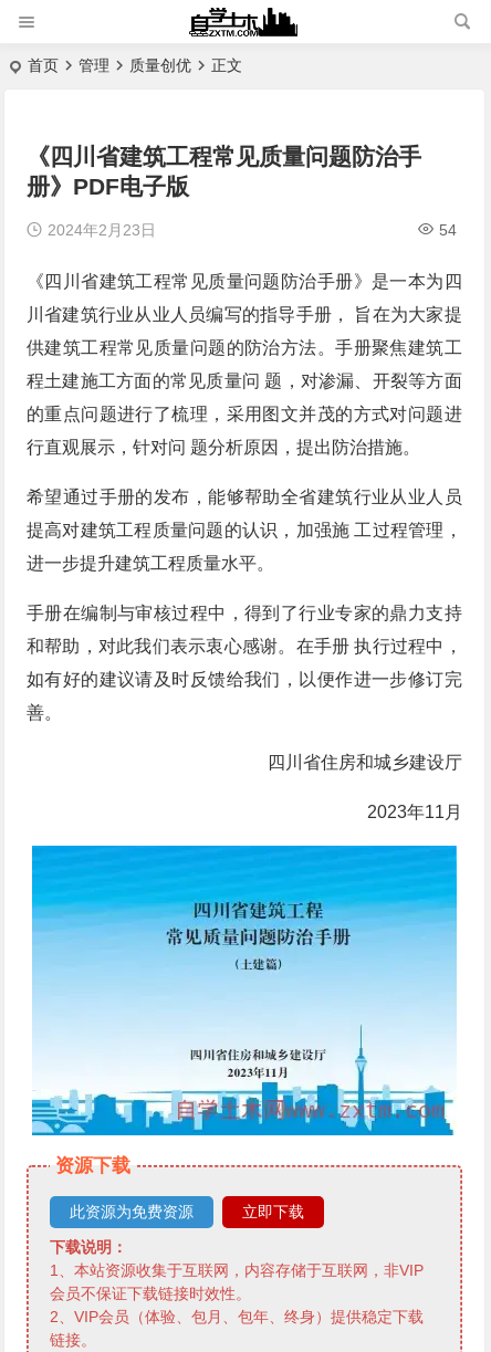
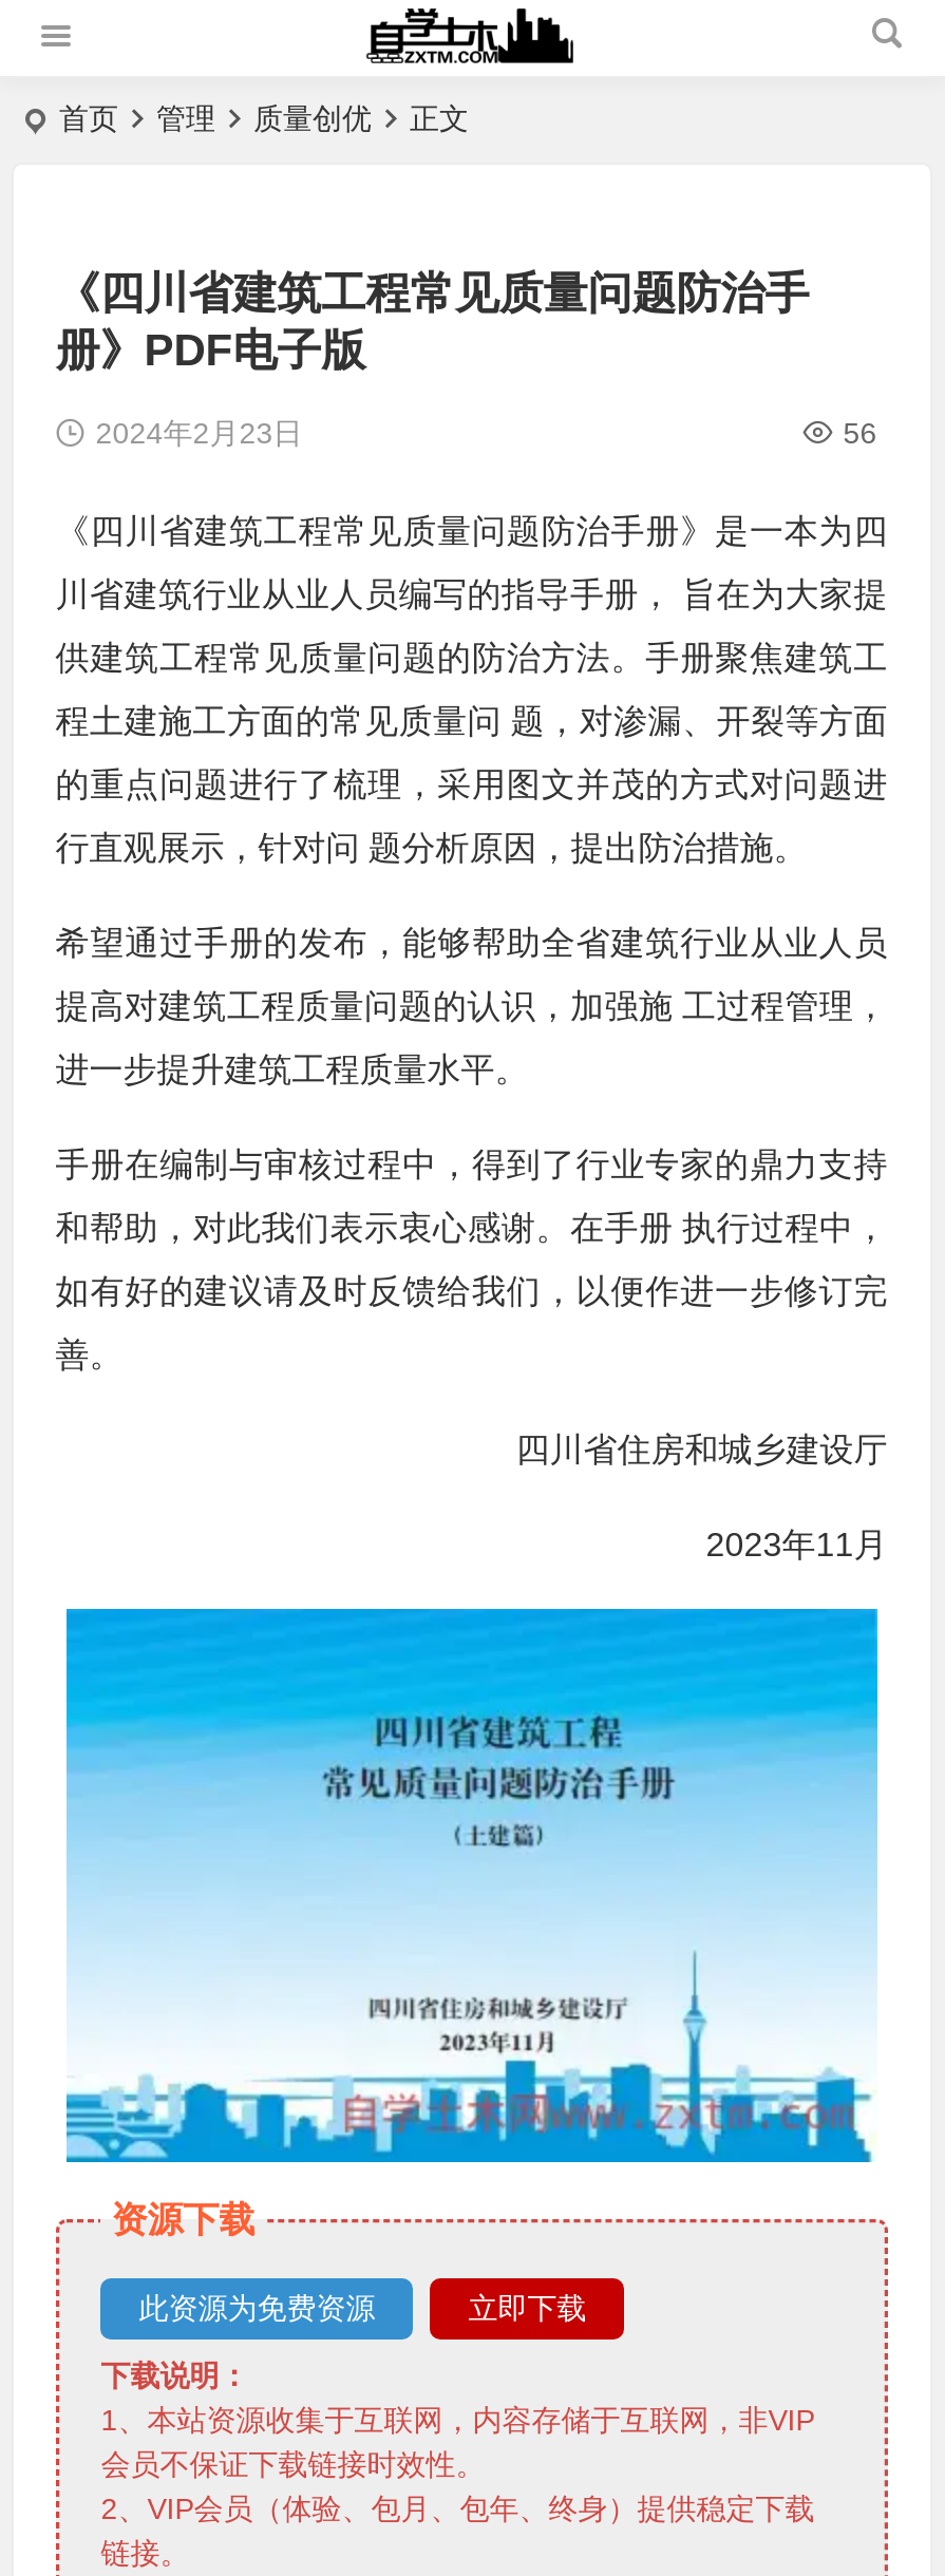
[439,221,456,239] 54 -> [843,416,877,450] 56

